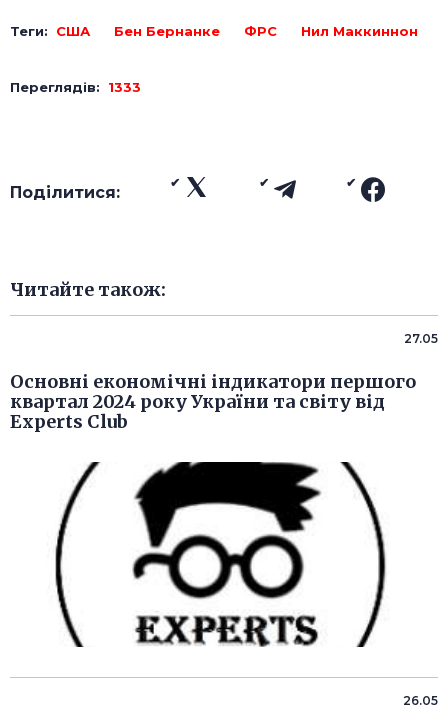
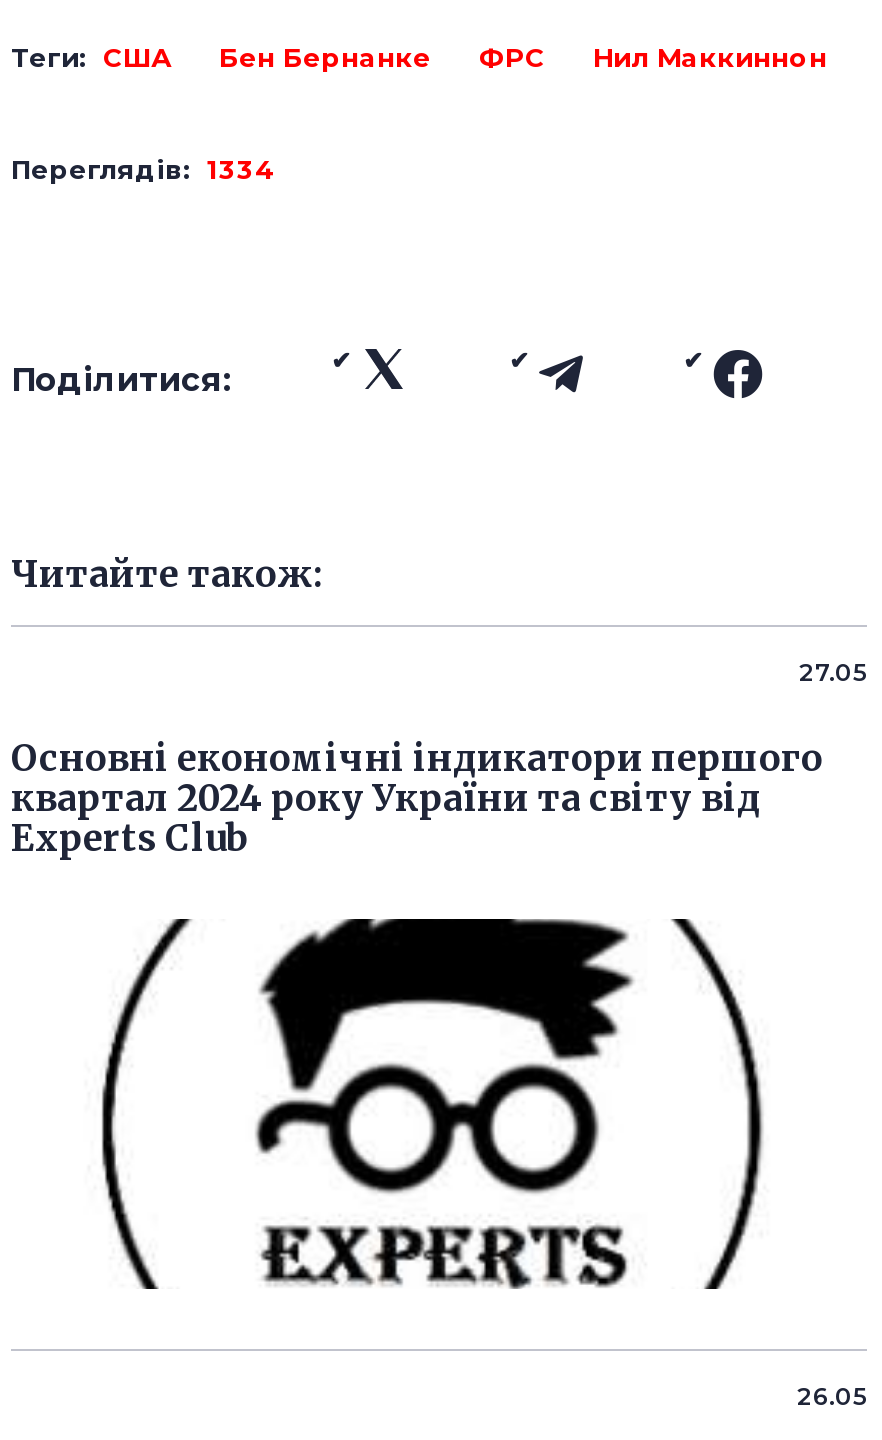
[10,79,141,95] Переглядів: 1333 -> [11,153,275,185] Переглядів: 1334

